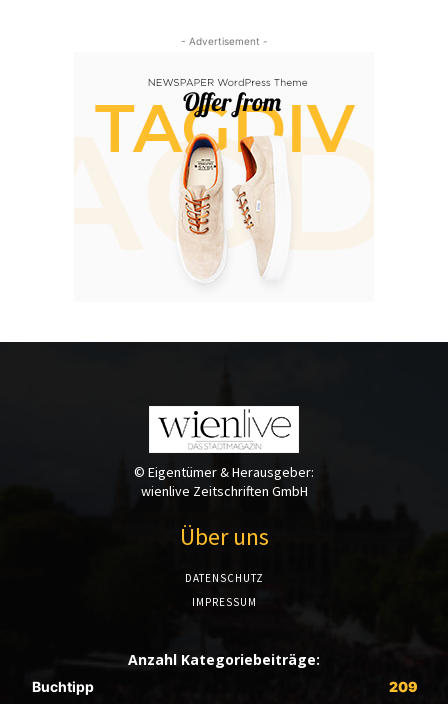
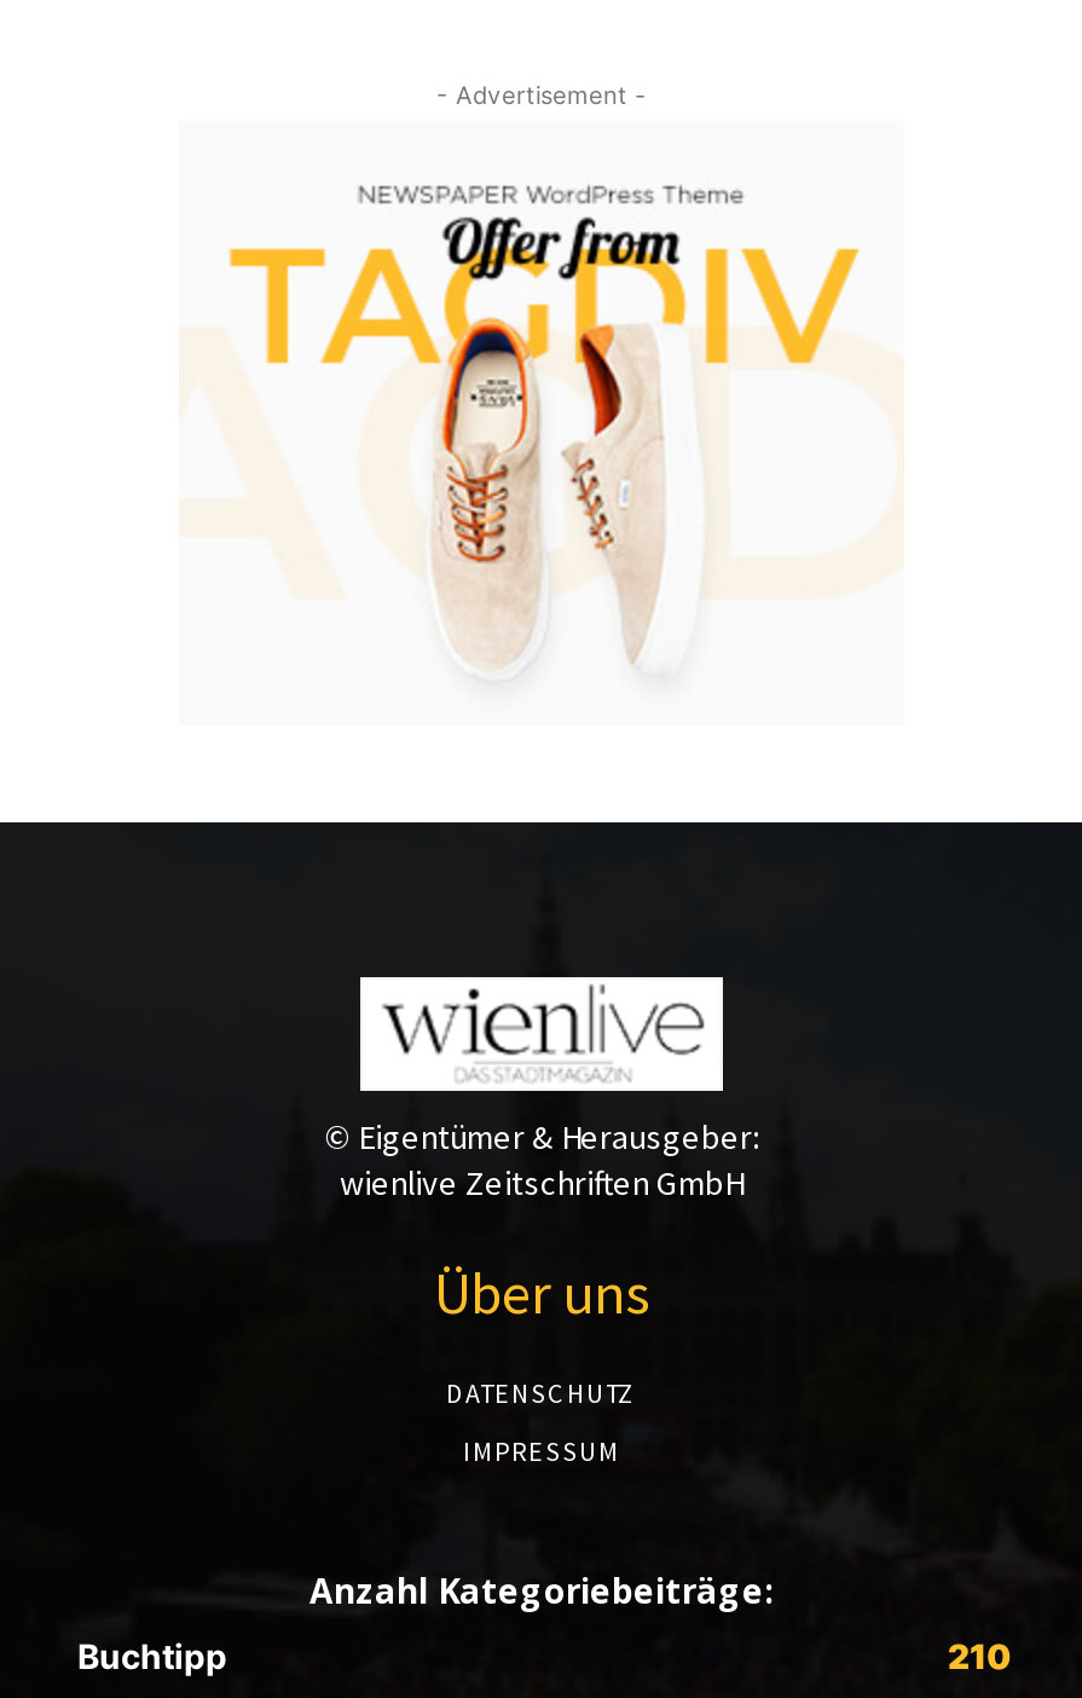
[389,678,418,695] 209 -> [948,1636,1011,1677] 210

